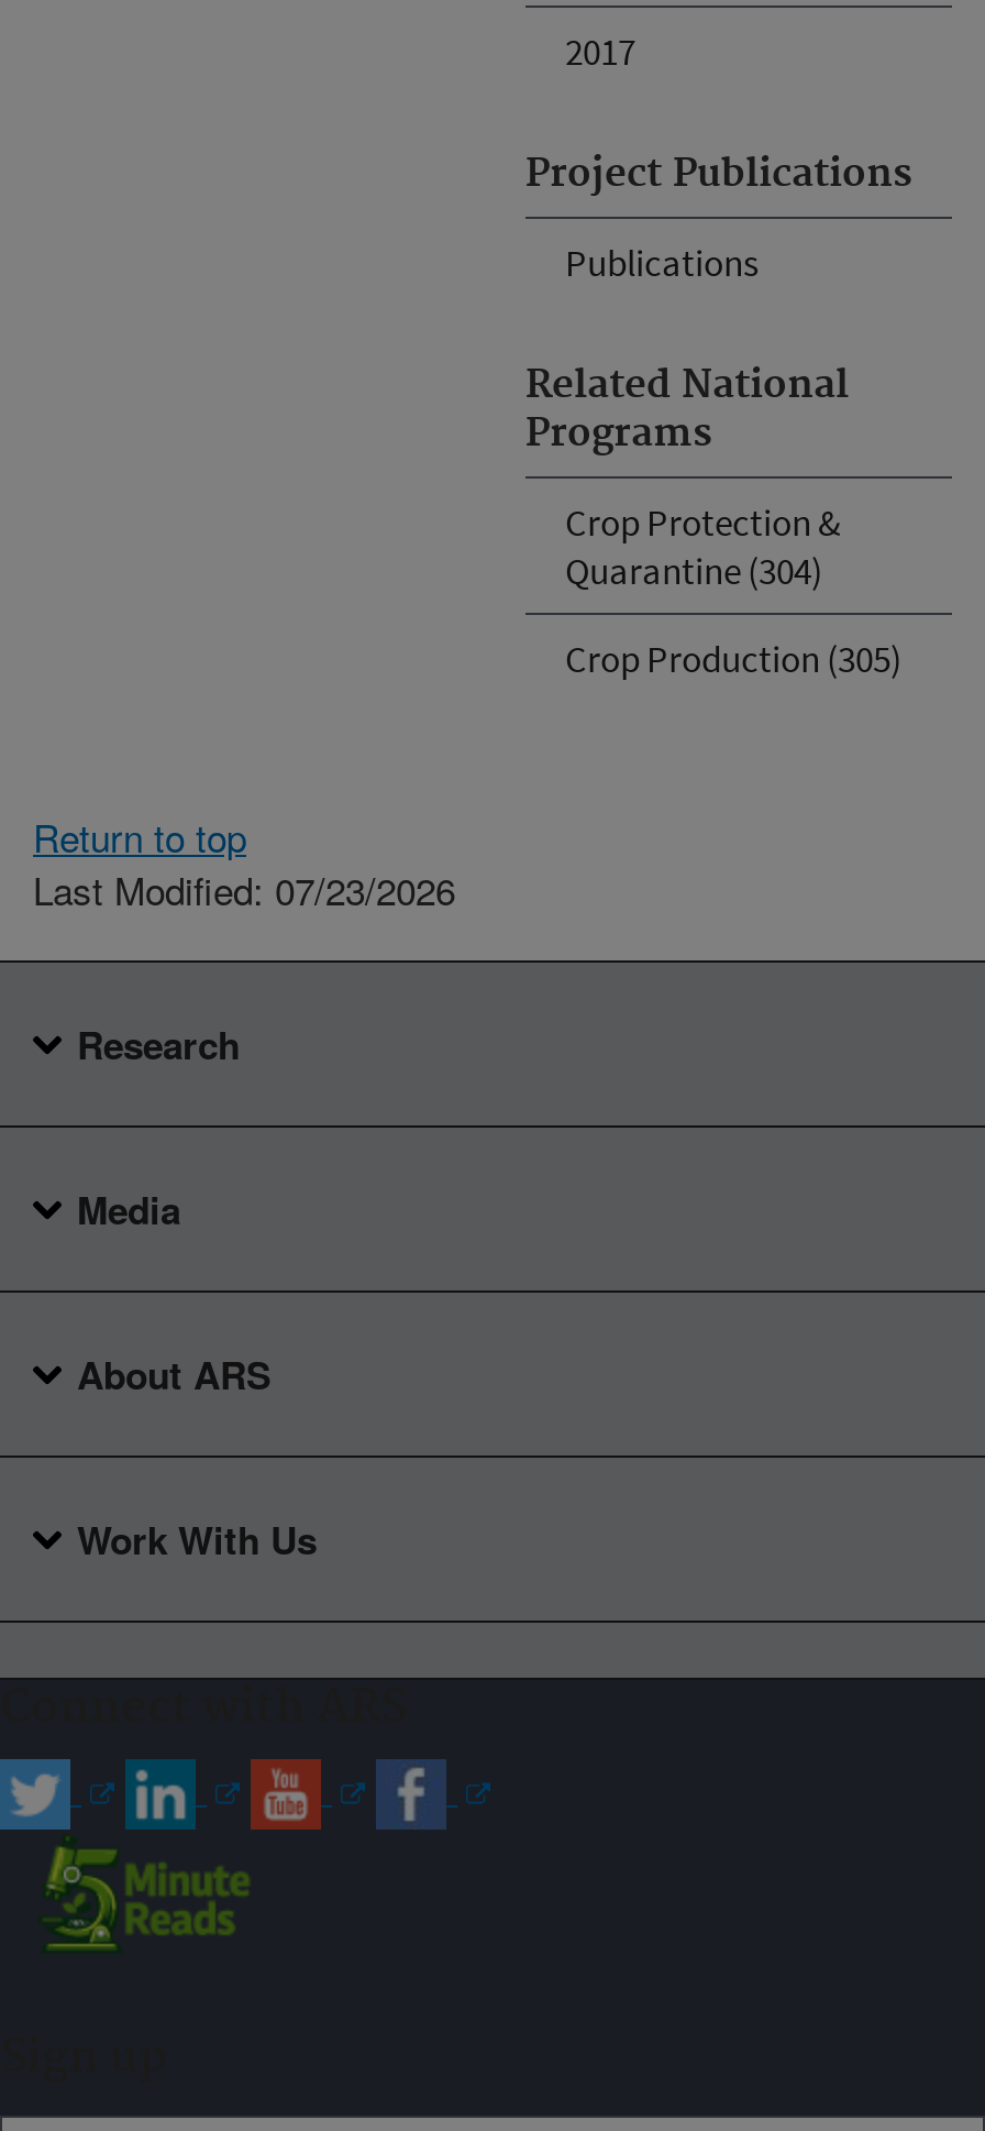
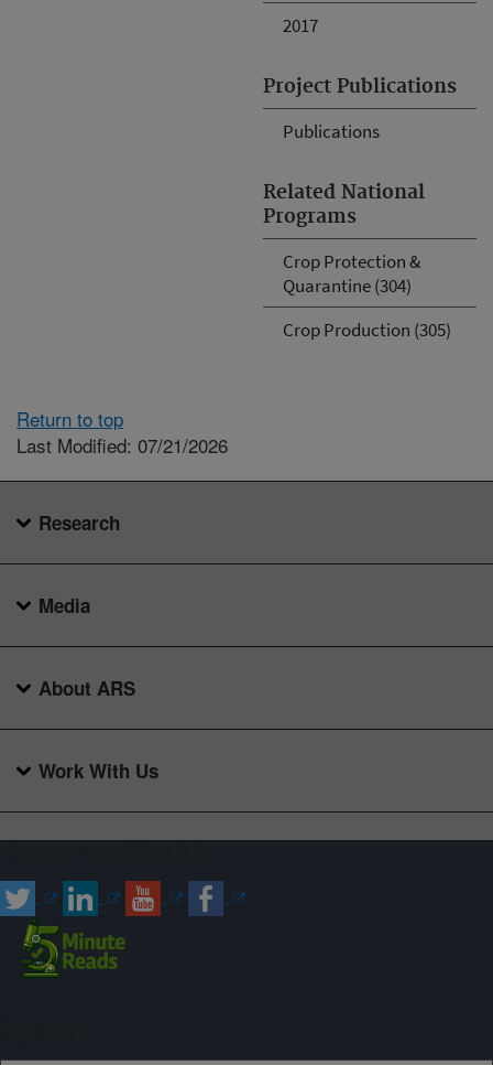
[33,861,455,916] Last Modified: 07/23/2026 -> [17,431,228,459] Last Modified: 07/21/2026

